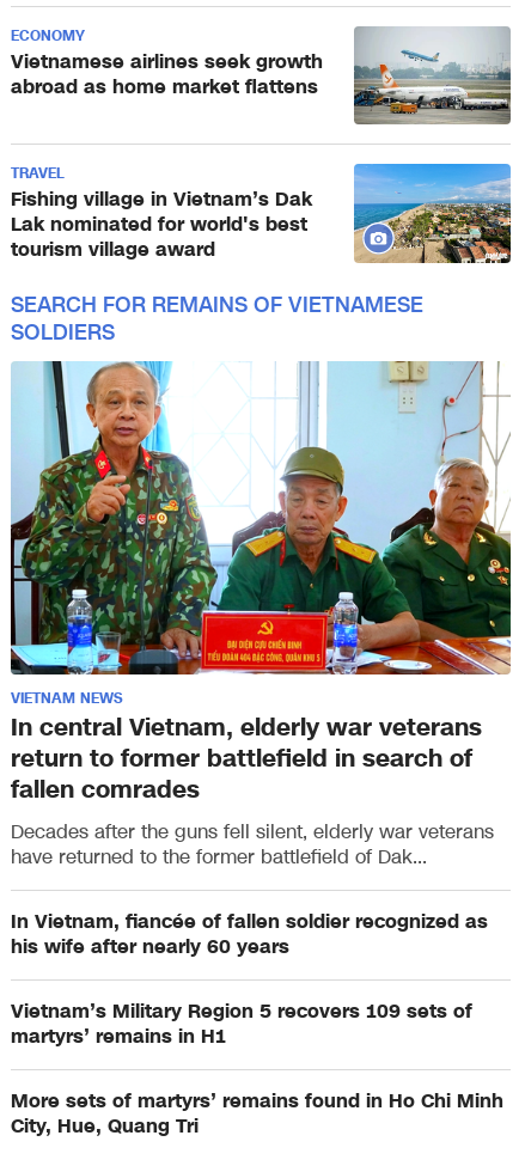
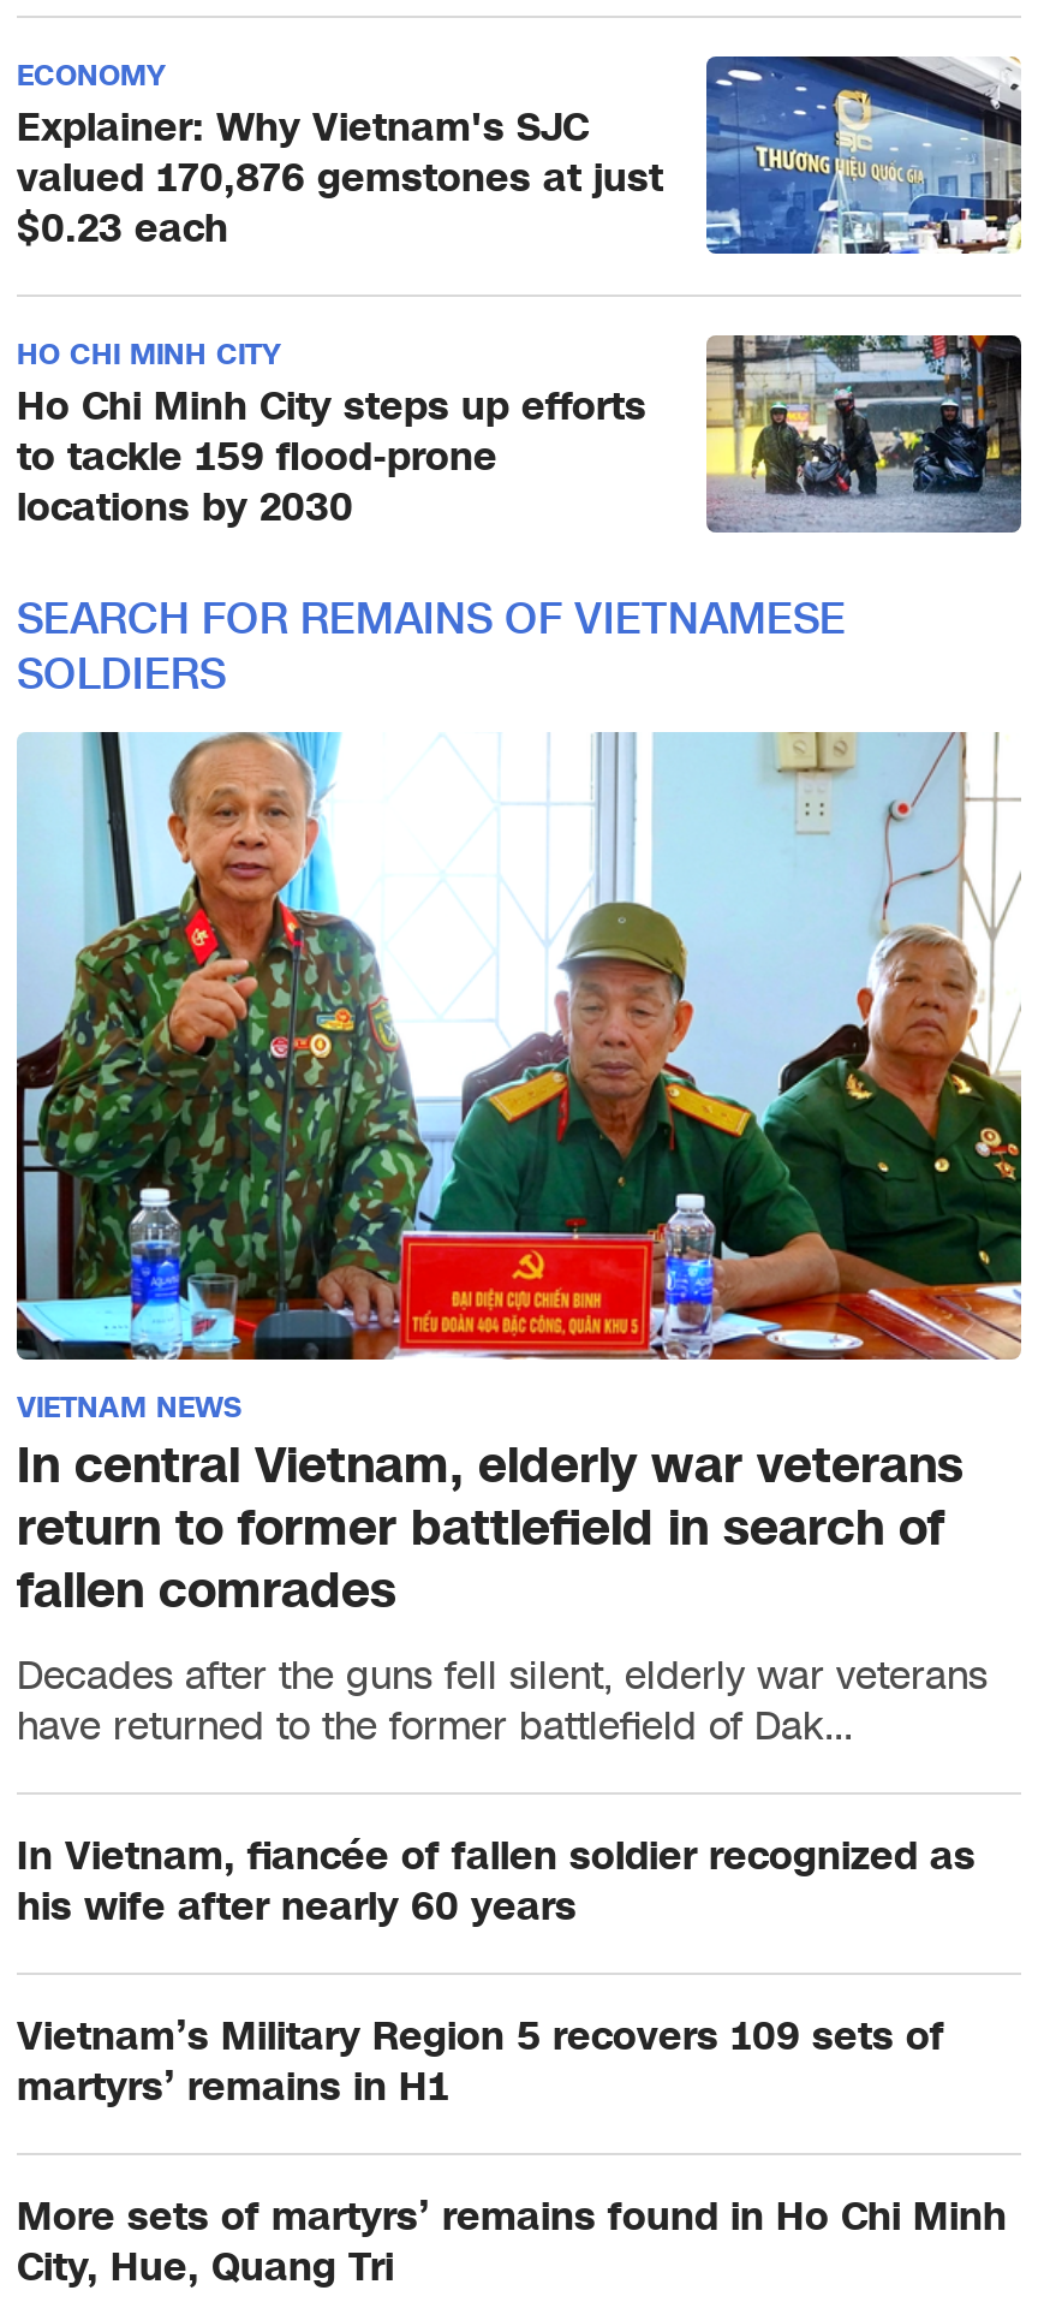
[11,26,512,126] [image] | Vietnamese airlines seek growth | abroad as home market flattens -> [17,54,1024,256] [image] | Explainer: Why Vietnam's SJC | valued 170,876 gemstones at just | $0.23 each
[11,163,512,264] [image] | Fishing village in Vietnam’s Dak | Lak nominated for world's best | tourism village award -> [17,333,1024,535] [image] | Ho Chi Minh City steps up efforts | to tackle 159 flood-prone | locations by 2030
[11,163,65,183] TRAVEL -> [17,332,281,373] HO CHI MINH CITY

